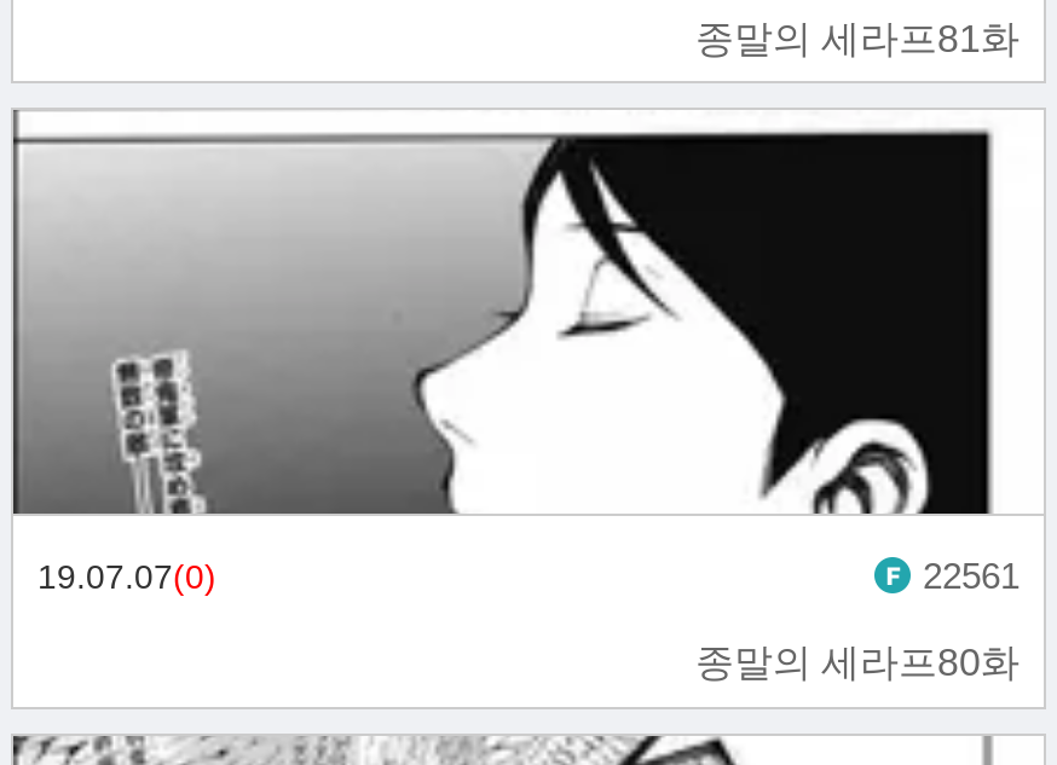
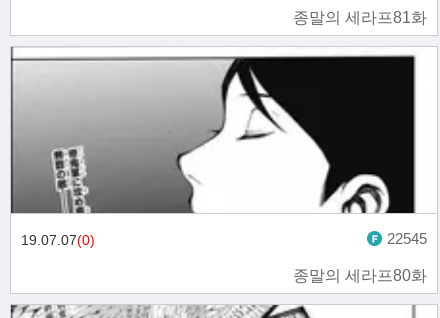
[923,553,1020,594] 22561 -> [387,230,427,247] 22545

